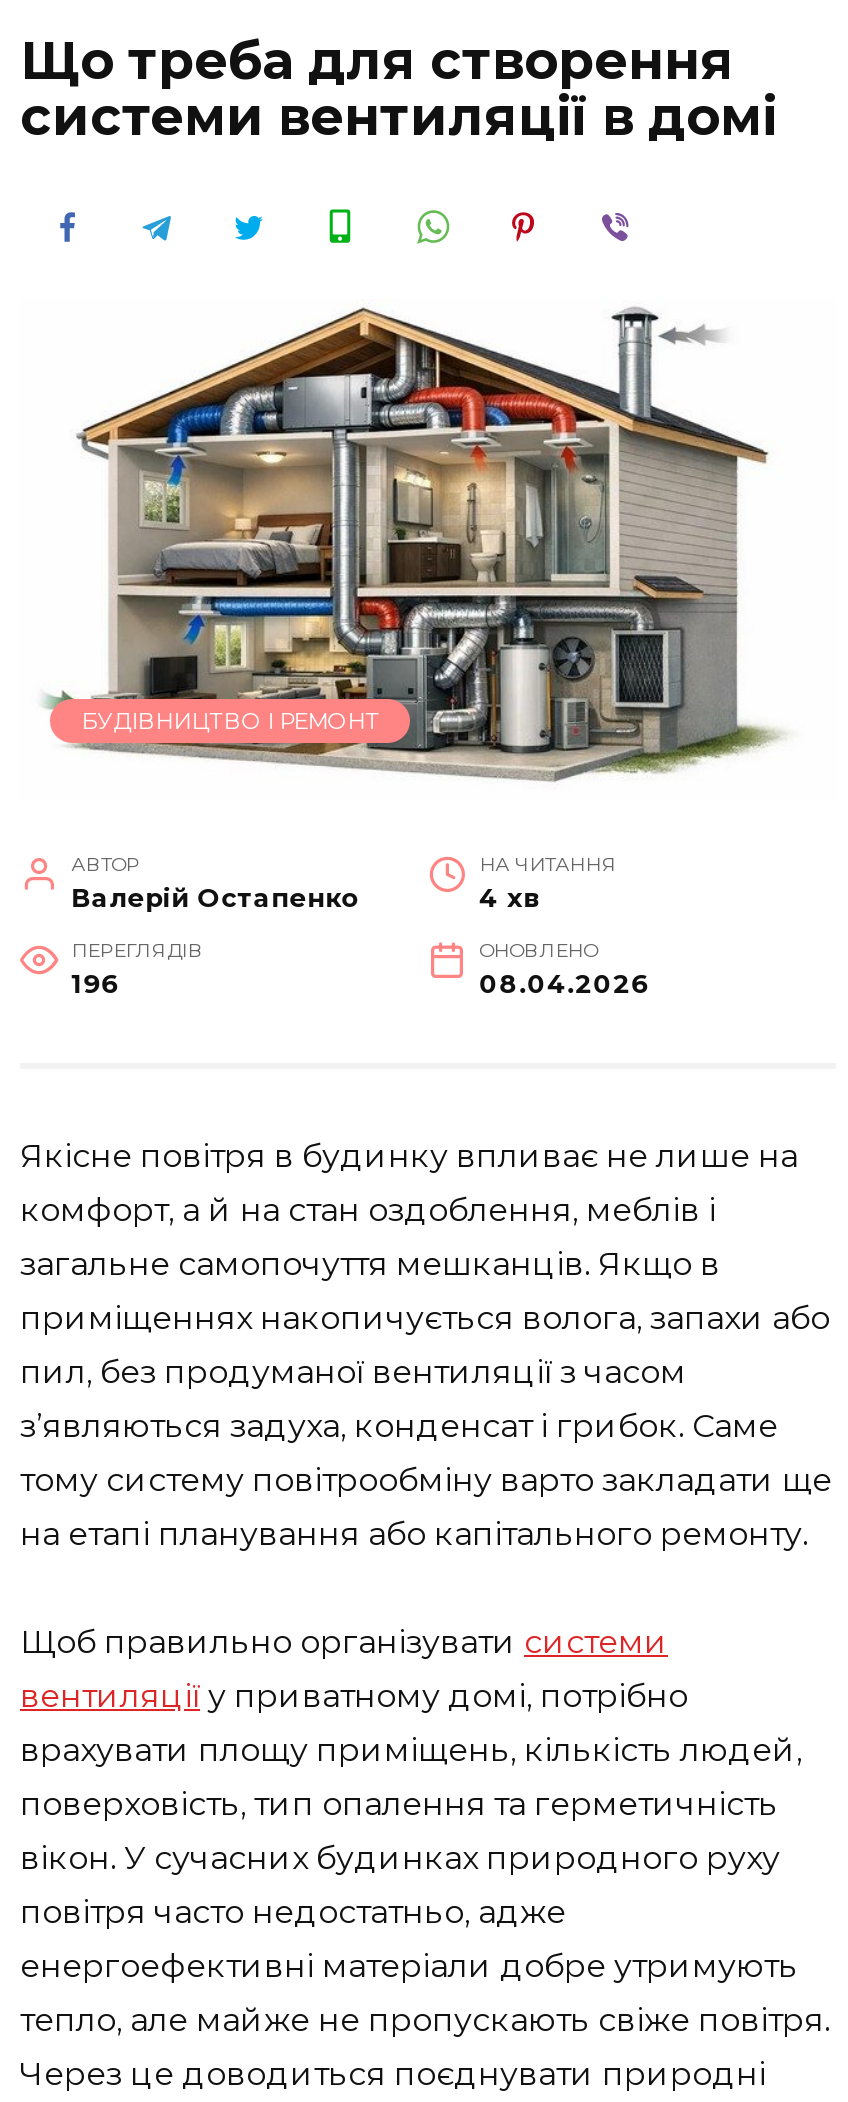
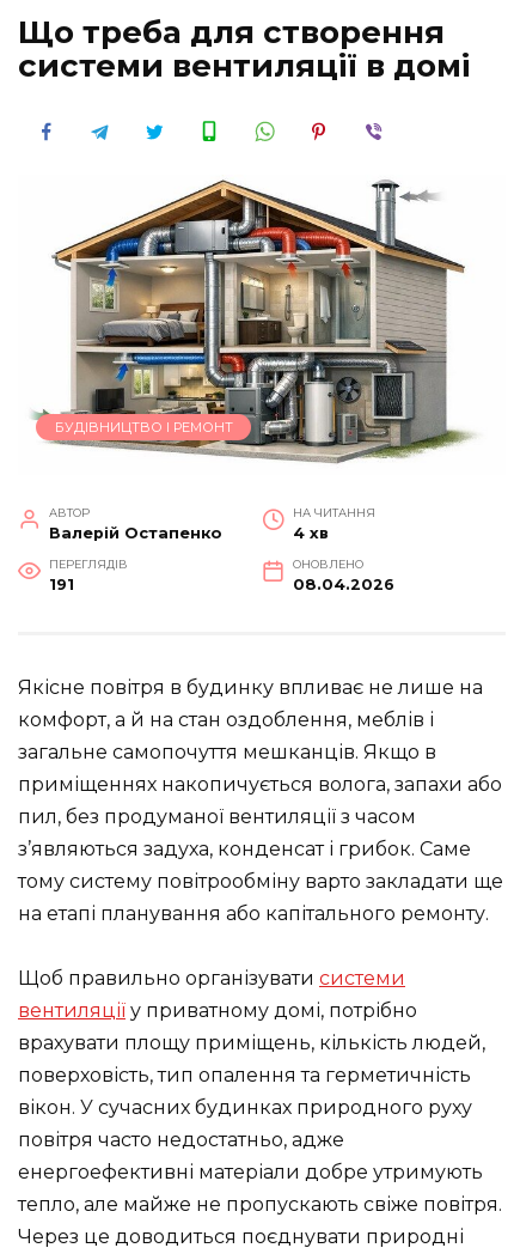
[71,968,119,998] 196 -> [49,575,74,593] 191

